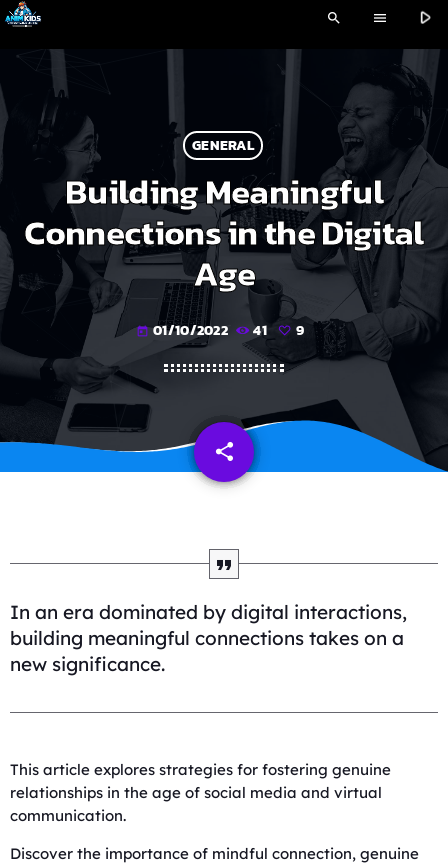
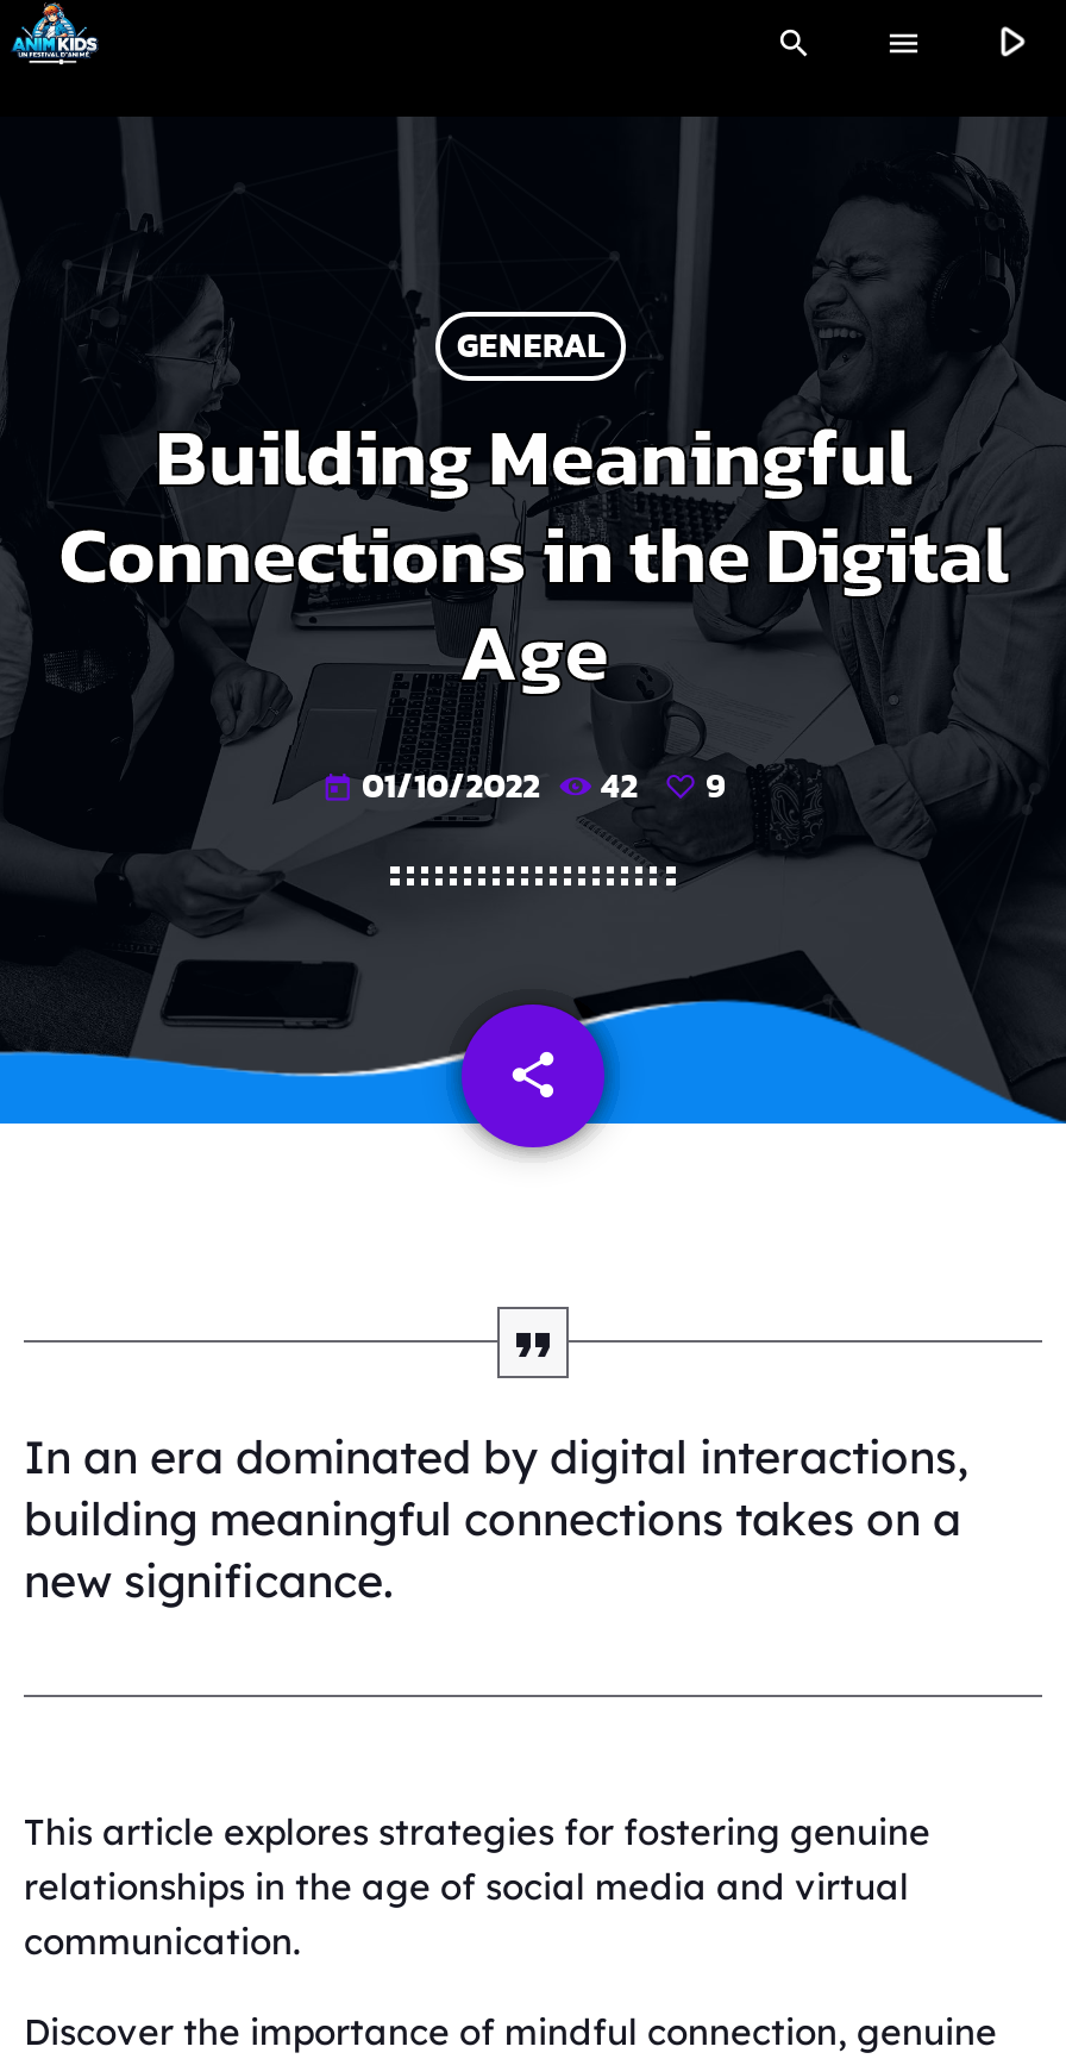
[253,320,270,341] 41 -> [601,762,646,812] 42

